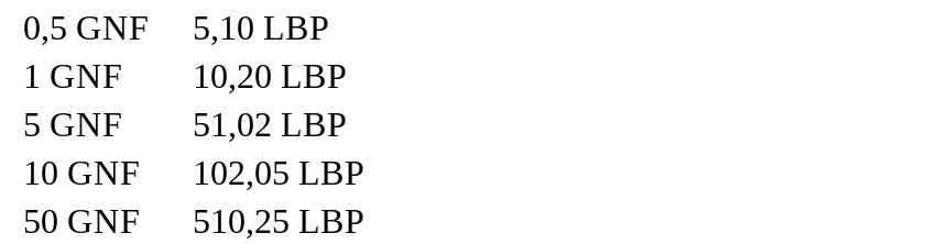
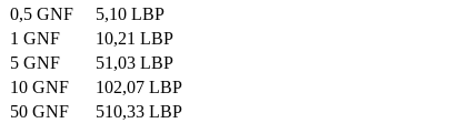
[23,56,347,94] 1 GNF 10,20 LBP -> [10,28,173,47] 1 GNF 10,21 LBP
[23,105,347,142] 5 GNF 51,02 LBP -> [10,53,173,72] 5 GNF 51,03 LBP
[23,153,364,191] 10 GNF 102,05 LBP -> [10,77,182,96] 10 GNF 102,07 LBP
[23,202,364,239] 50 GNF 510,25 LBP -> [10,102,182,120] 50 GNF 510,33 LBP

